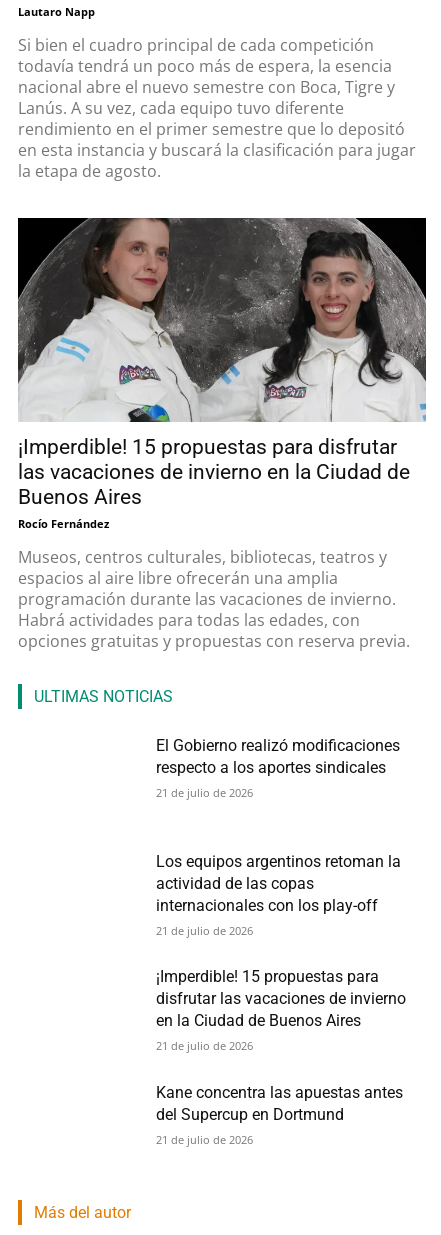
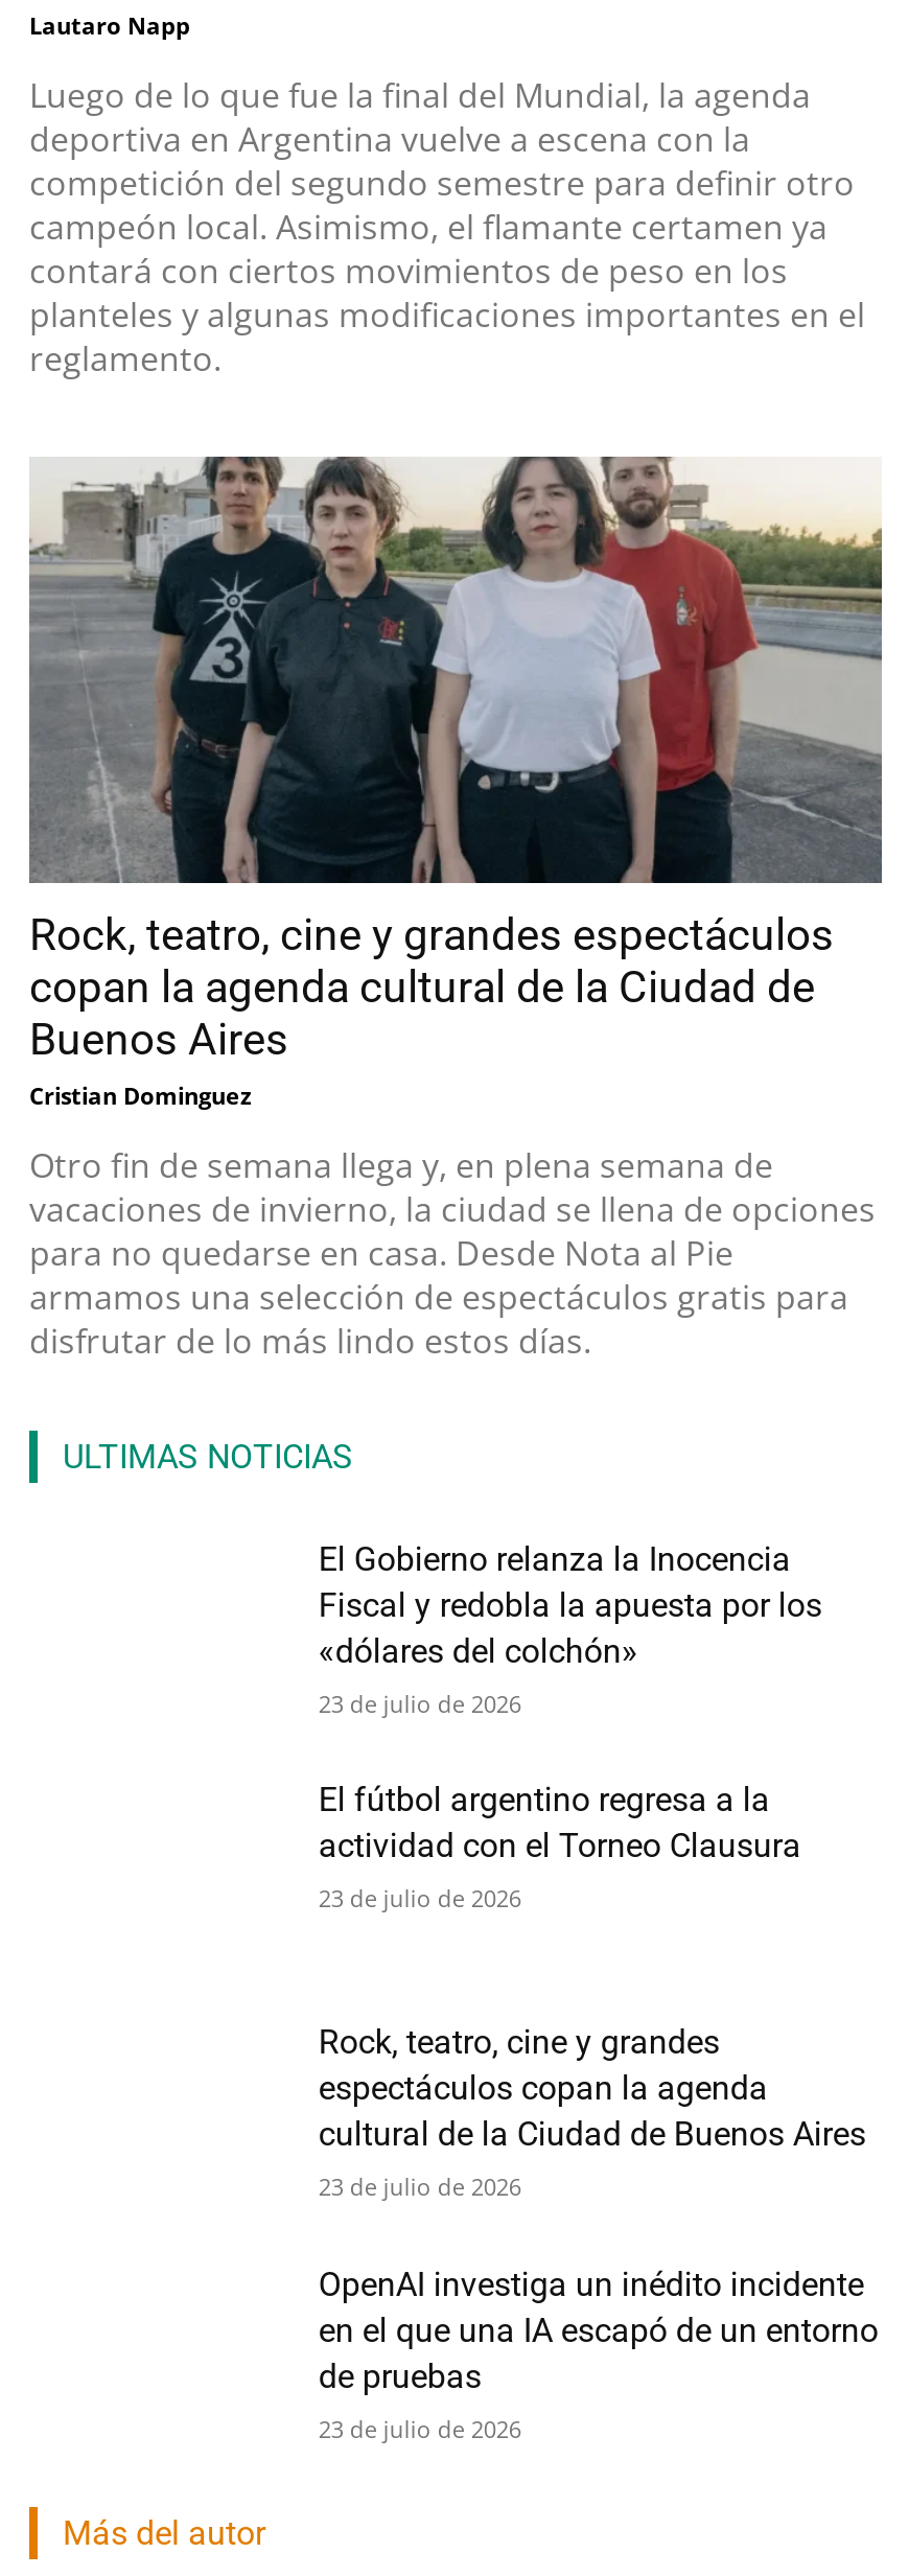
[18,34,416,182] Si bien el cuadro principal de cada competición | todavía tendrá un poco más de espera, la esencia | nacional abre el nuevo semestre con Boca, Tigre y | Lanús. A su vez, cada equipo tuvo diferente | rendimiento en el primer semestre que lo depositó | en esta instancia y buscará la clasificación para jugar | la etapa de agosto. -> [29,71,865,381] Luego de lo que fue la final del Mundial, la agenda | deportiva en Argentina vuelve a escena con la | competición del segundo semestre para definir otro | campeón local. Asimismo, el flamante certamen ya | contará con ciertos movimientos de peso en los | planteles y algunas modificaciones importantes en el | reglamento.
[17,217,427,484] [image] | ¡Imperdible! 15 propuestas para disfrutar | las vacaciones de invierno en la Ciudad de -> [29,456,884,1012] [image] | Rock, teatro, cine y grandes espectáculos | copan la agenda cultural de la Ciudad de
[18,516,109,531] Rocío Fernández -> [29,1079,251,1110] Cristian Dominguez
[18,546,410,652] Museos, centros culturales, bibliotecas, teatros y | espacios al aire libre ofrecerán una amplia | programación durante las vacaciones de invierno. | Habrá actividades para todas las edades, con | opciones gratuitas y propuestas con reserva previa. -> [29,1141,876,1363] Otro fin de semana llega y, en plena semana de | vacaciones de invierno, la ciudad se llena de opciones | para no quedarse en casa. Desde Nota al Pie | armamos una selección de espectáculos gratis para | disfrutar de lo más lindo estos días.
[156,736,400,800] El Gobierno realizó modificaciones | respecto a los aportes sindicales | 21 de julio de 2026 -> [318,1538,822,1718] El Gobierno relanza la Inocencia | Fiscal y redobla la apuesta por los | «dólares del colchón» | 23 de julio de 2026
[156,852,401,938] Los equipos argentinos retoman la | actividad de las copas | internacionales con los play-off | 21 de julio de 2026 -> [318,1780,801,1914] El fútbol argentino regresa a la | actividad con el Torneo Clausura | 23 de julio de 2026
[156,967,406,1053] ¡Imperdible! 15 propuestas para | disfrutar las vacaciones de invierno | en la Ciudad de Buenos Aires | 21 de julio de 2026 -> [318,2022,866,2202] Rock, teatro, cine y grandes | espectáculos copan la agenda | cultural de la Ciudad de Buenos Aires | 23 de julio de 2026
[156,1083,403,1147] Kane concentra las apuestas antes | del Supercup en Dortmund | 21 de julio de 2026 -> [318,2264,878,2443] OpenAI investiga un inédito incidente | en el que una IA escapó de un entorno | de pruebas | 23 de julio de 2026

